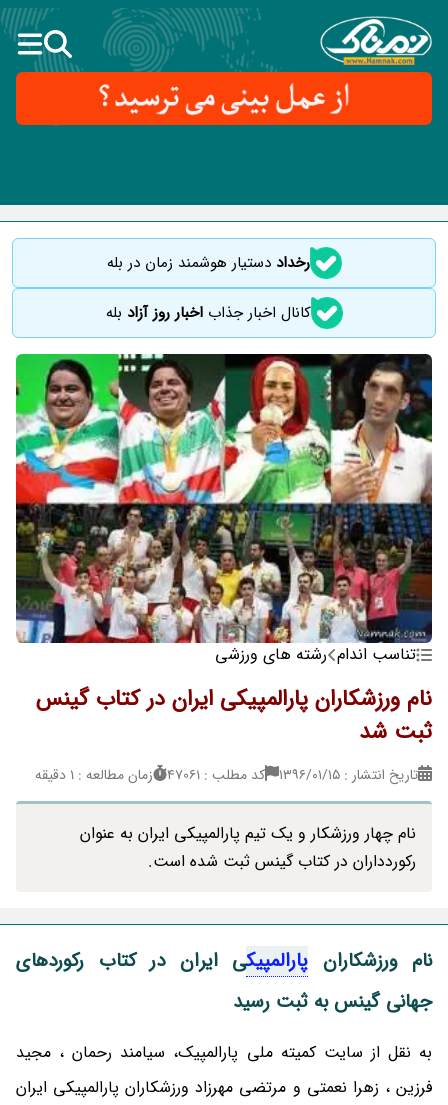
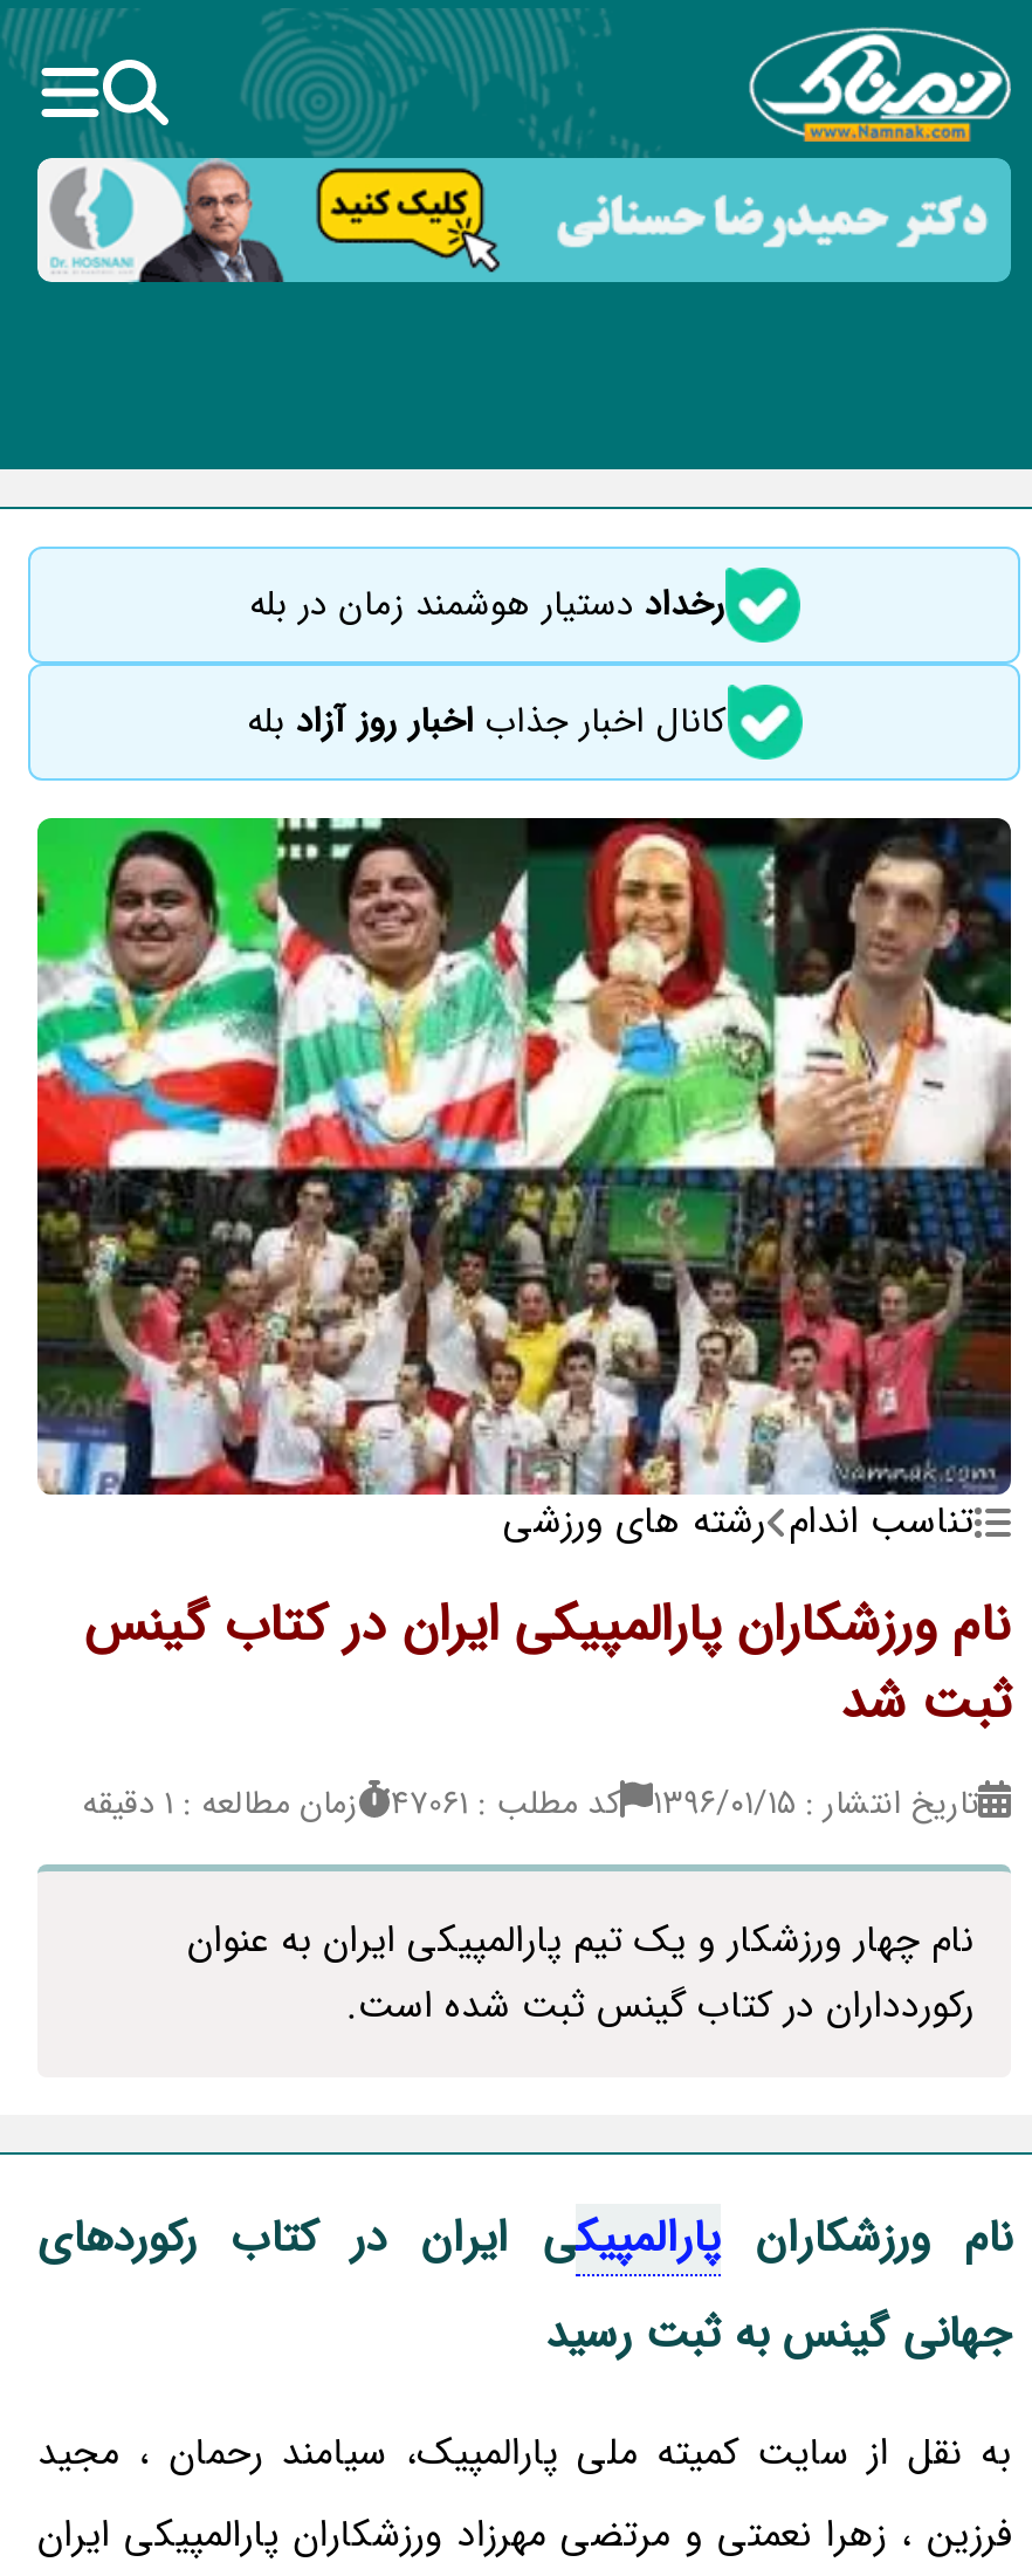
[15,71,433,126] [image] -> [35,156,1013,284] [image]

